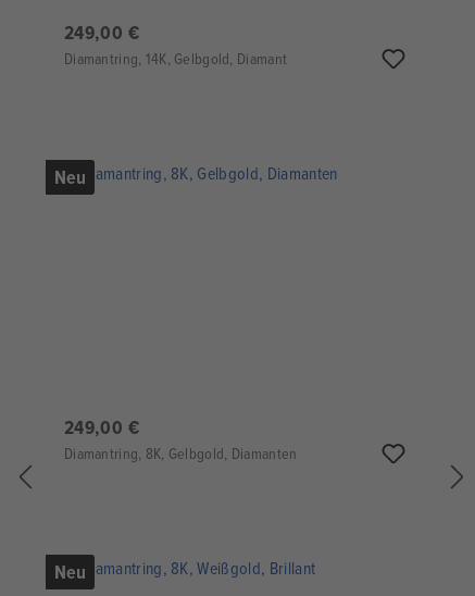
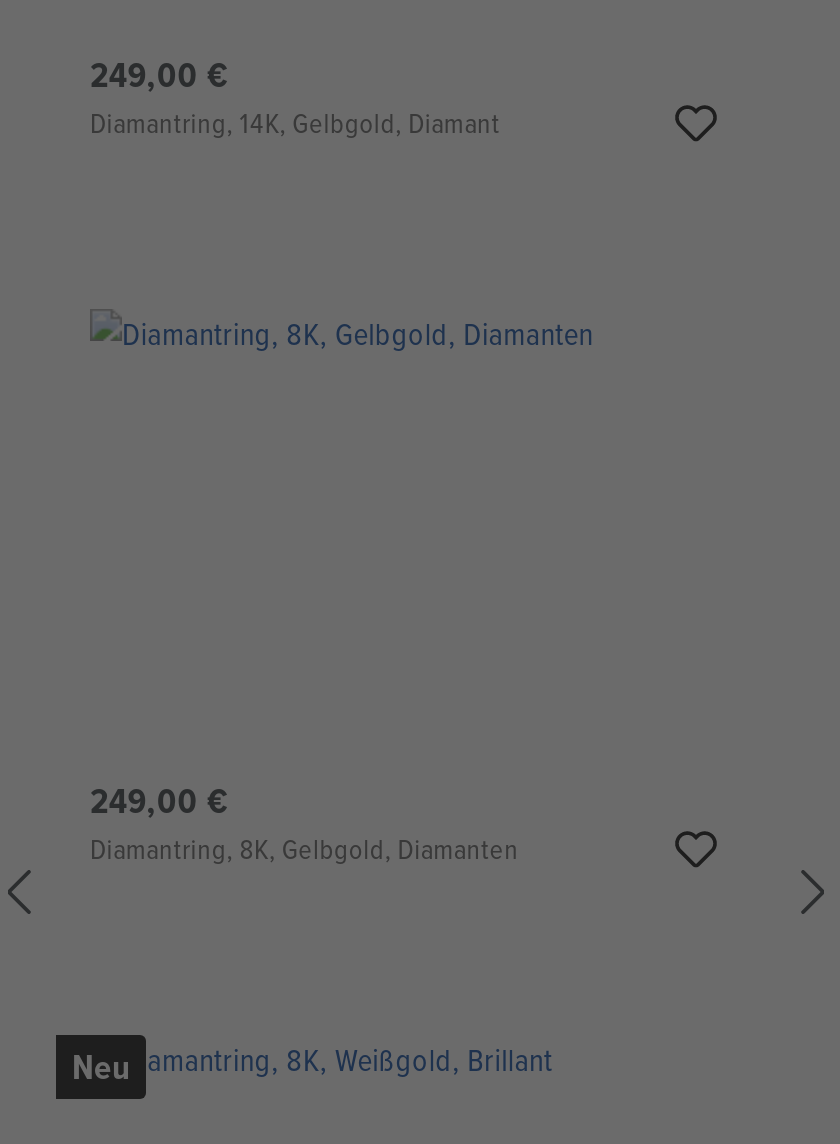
[54,163,86,191] Neu -> none

